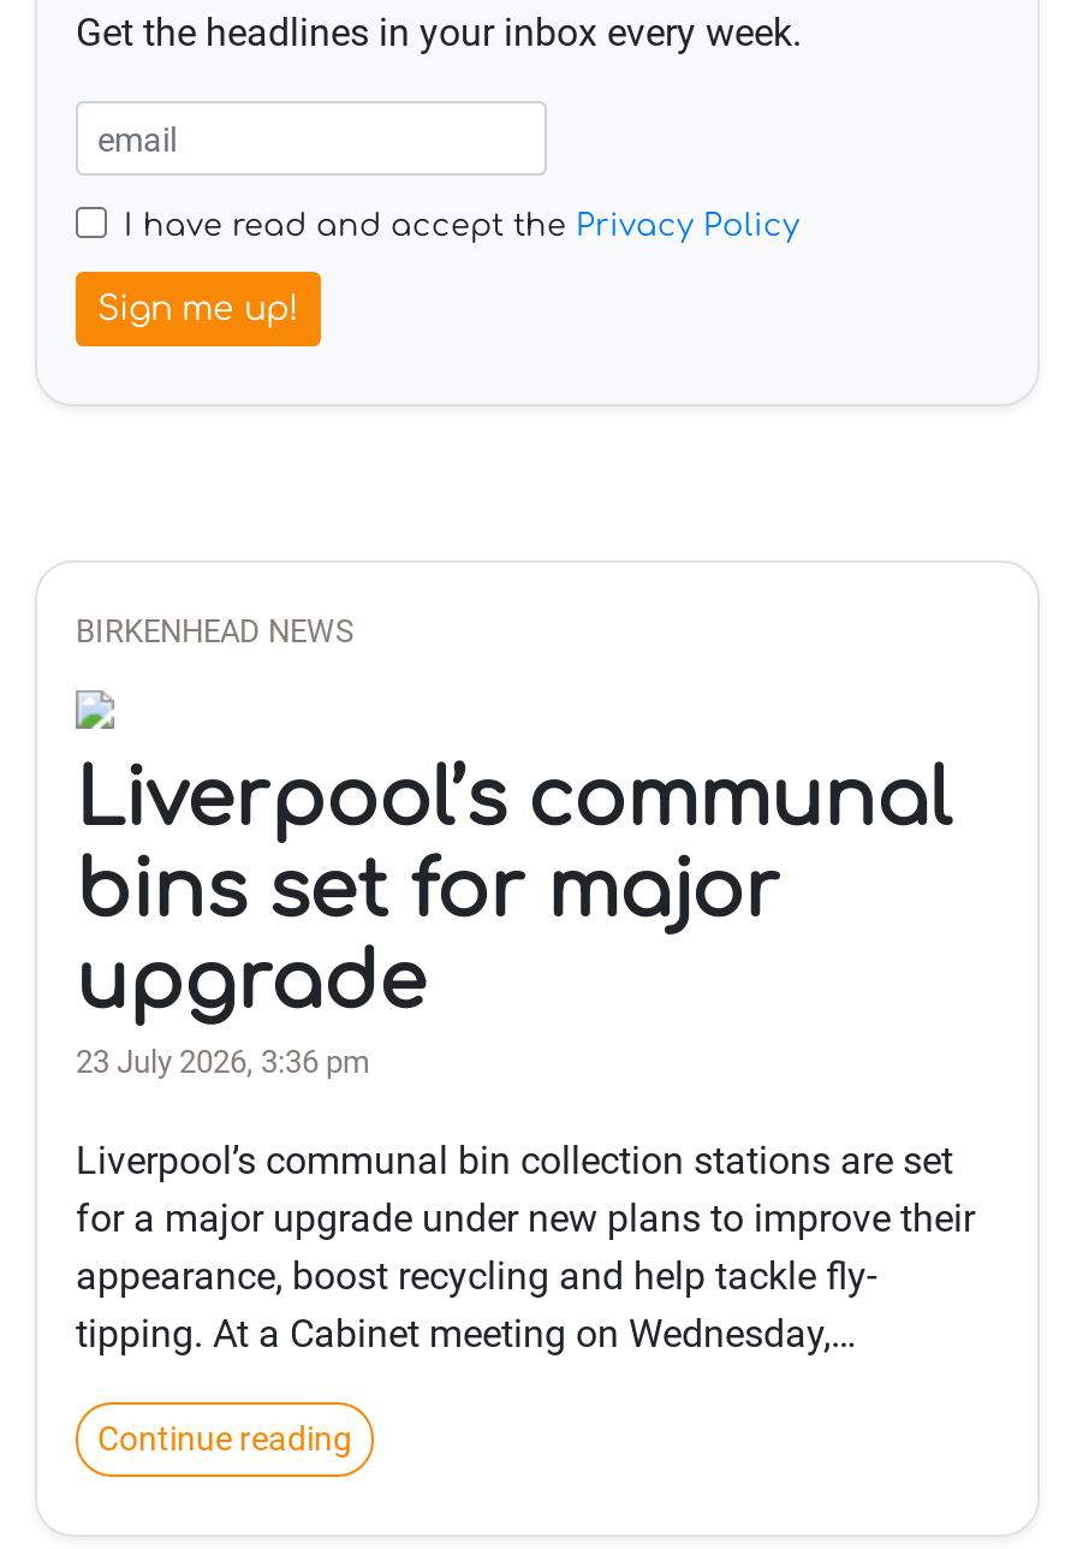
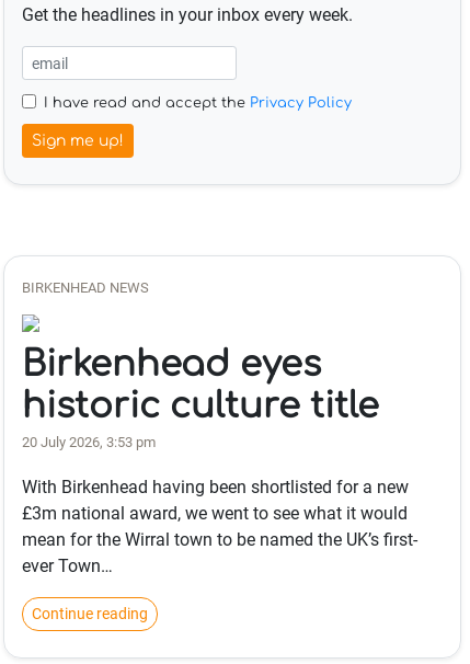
[76,758,951,1080] Liverpool’s communal | bins set for major | upgrade | 23 July 2026, 3:36 pm -> [22,345,379,450] Birkenhead eyes | historic culture title | 20 July 2026, 3:53 pm
[76,1138,975,1357] Liverpool’s communal bin collection stations are set | for a major upgrade under new plans to improve their | appearance, boost recycling and help tackle fly- | tipping. At a Cabinet meeting on Wednesday,… -> [22,477,417,576] With Birkenhead having been shortlisted for a new | £3m national award, we went to see what it would | mean for the Wirral town to be named the UK’s first- | ever Town…

